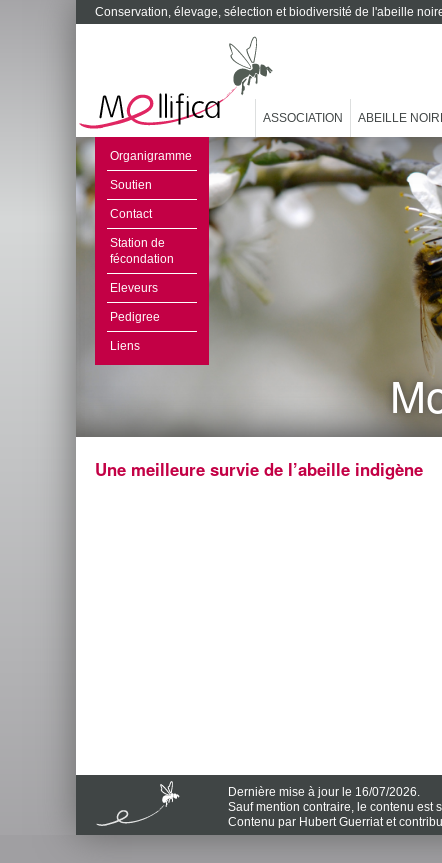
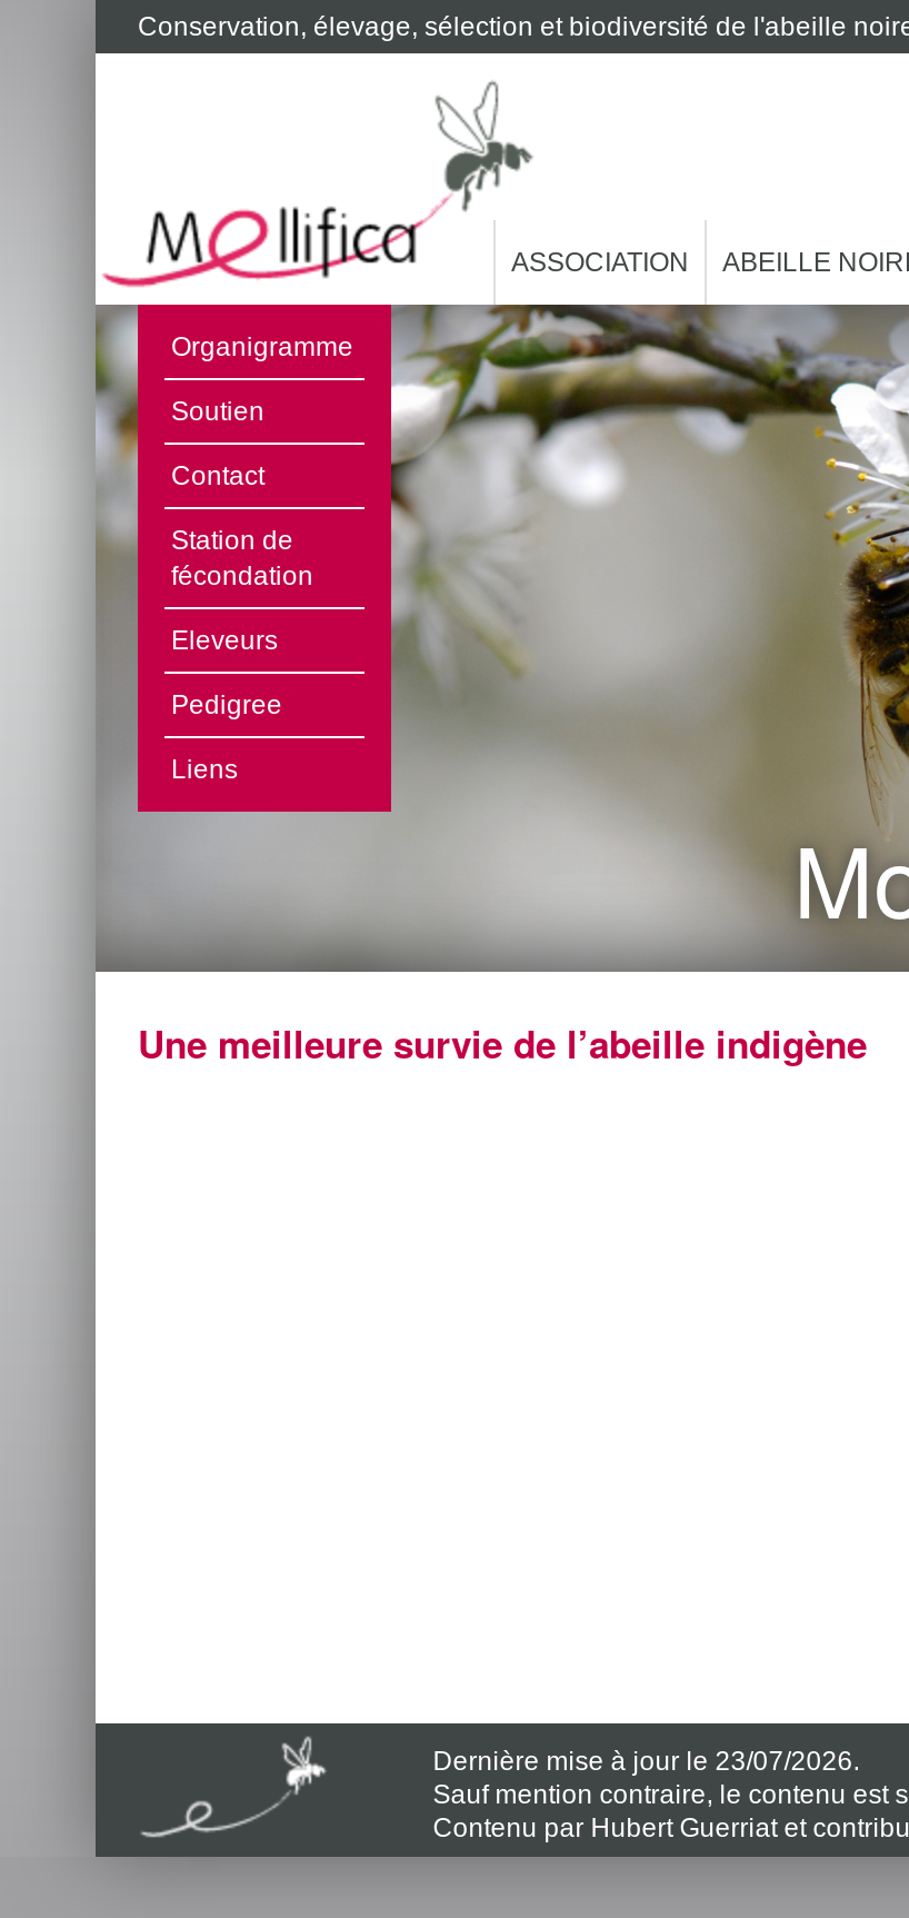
[228,785,420,799] Dernière mise à jour le 16/07/2026. -> [433,1747,859,1778] Dernière mise à jour le 23/07/2026.

